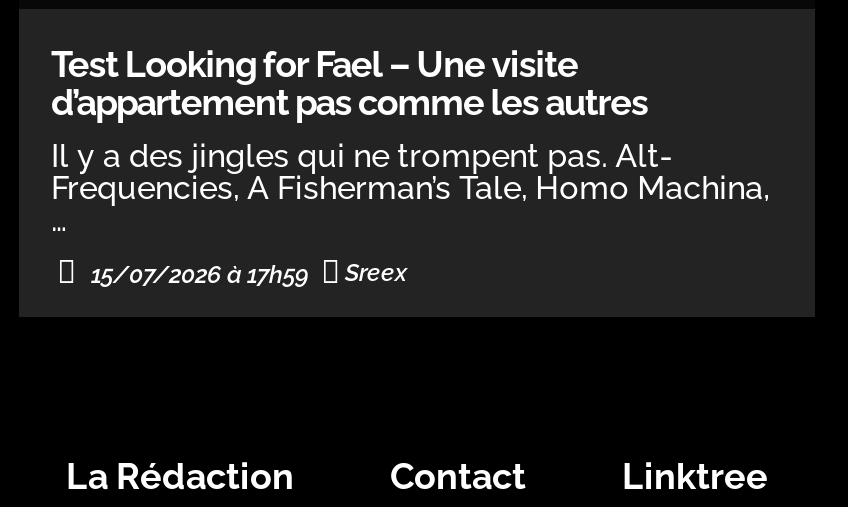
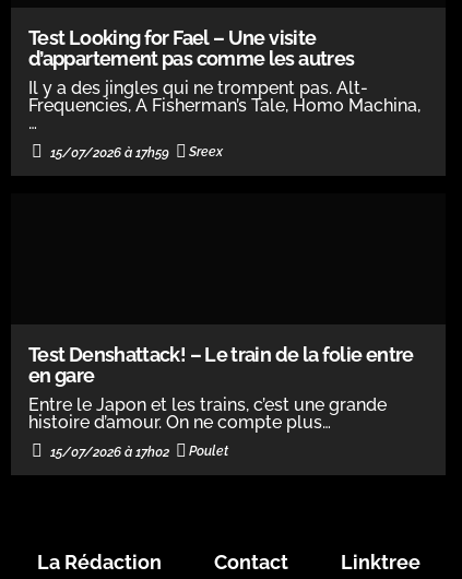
none -> [28,343,414,460] Test Denshattack! – Le train de la folie entre | en gare | Entre le Japon et les trains, c’est une grande | histoire d’amour. On ne compte plus… | 15/07/2026 à 17h02 | Poulet

